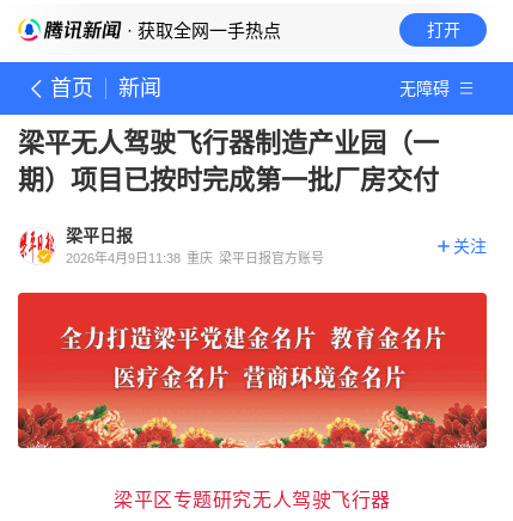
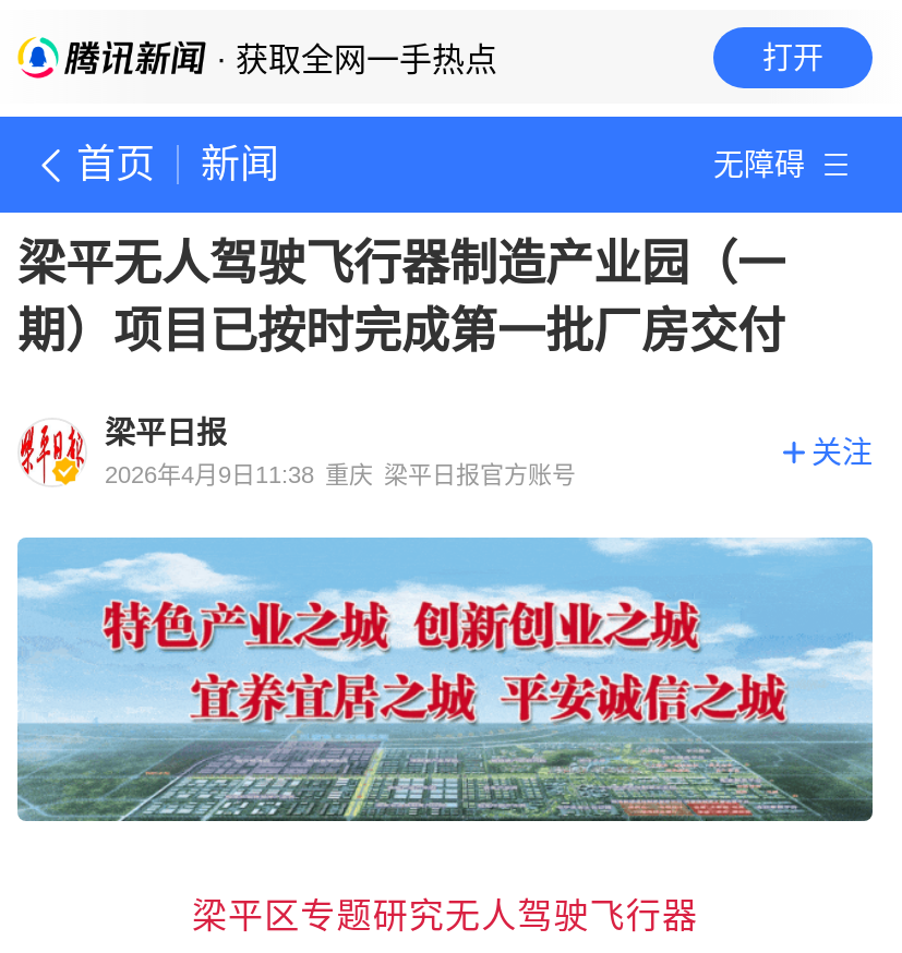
[17,292,488,449] [image] -> [15,535,875,823] [image]

